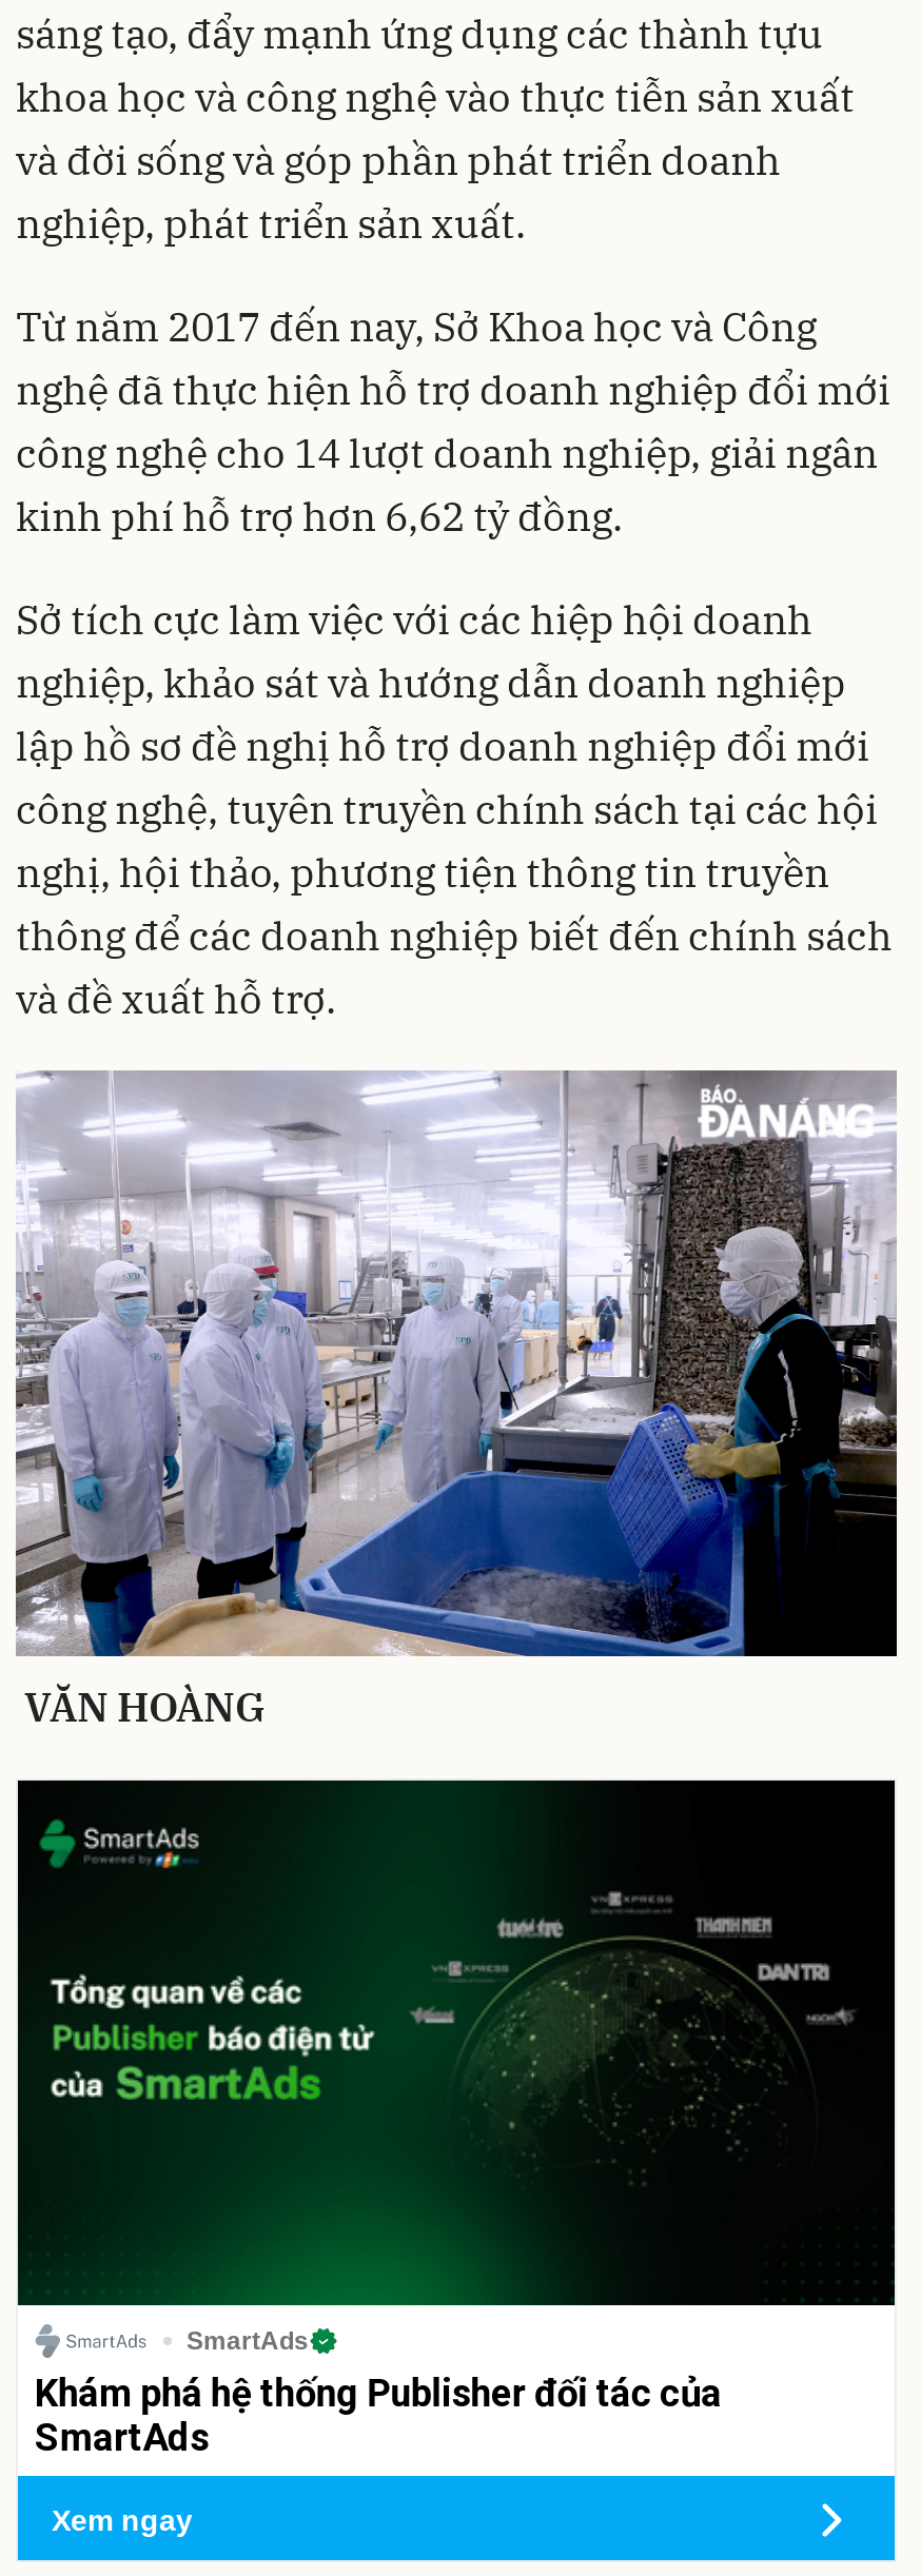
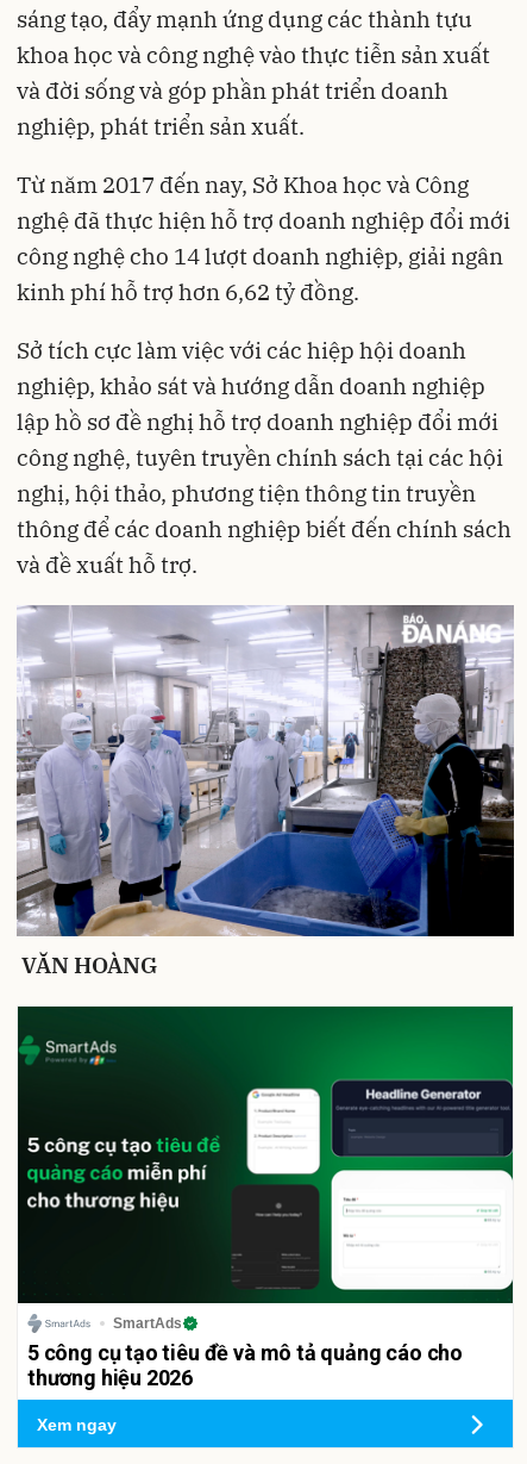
[18,1778,897,2460] [image] | Khám phá hệ thống Publisher đối tác của | SmartAds -> [18,1005,514,1391] [image] | 5 công cụ tạo tiêu đề và mô tả quảng cáo cho | thương hiệu 2026

